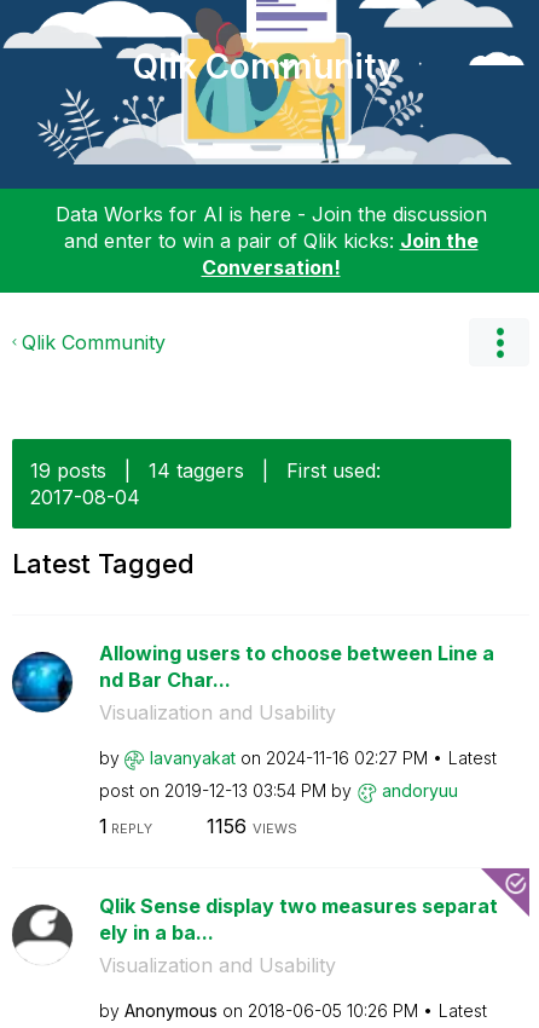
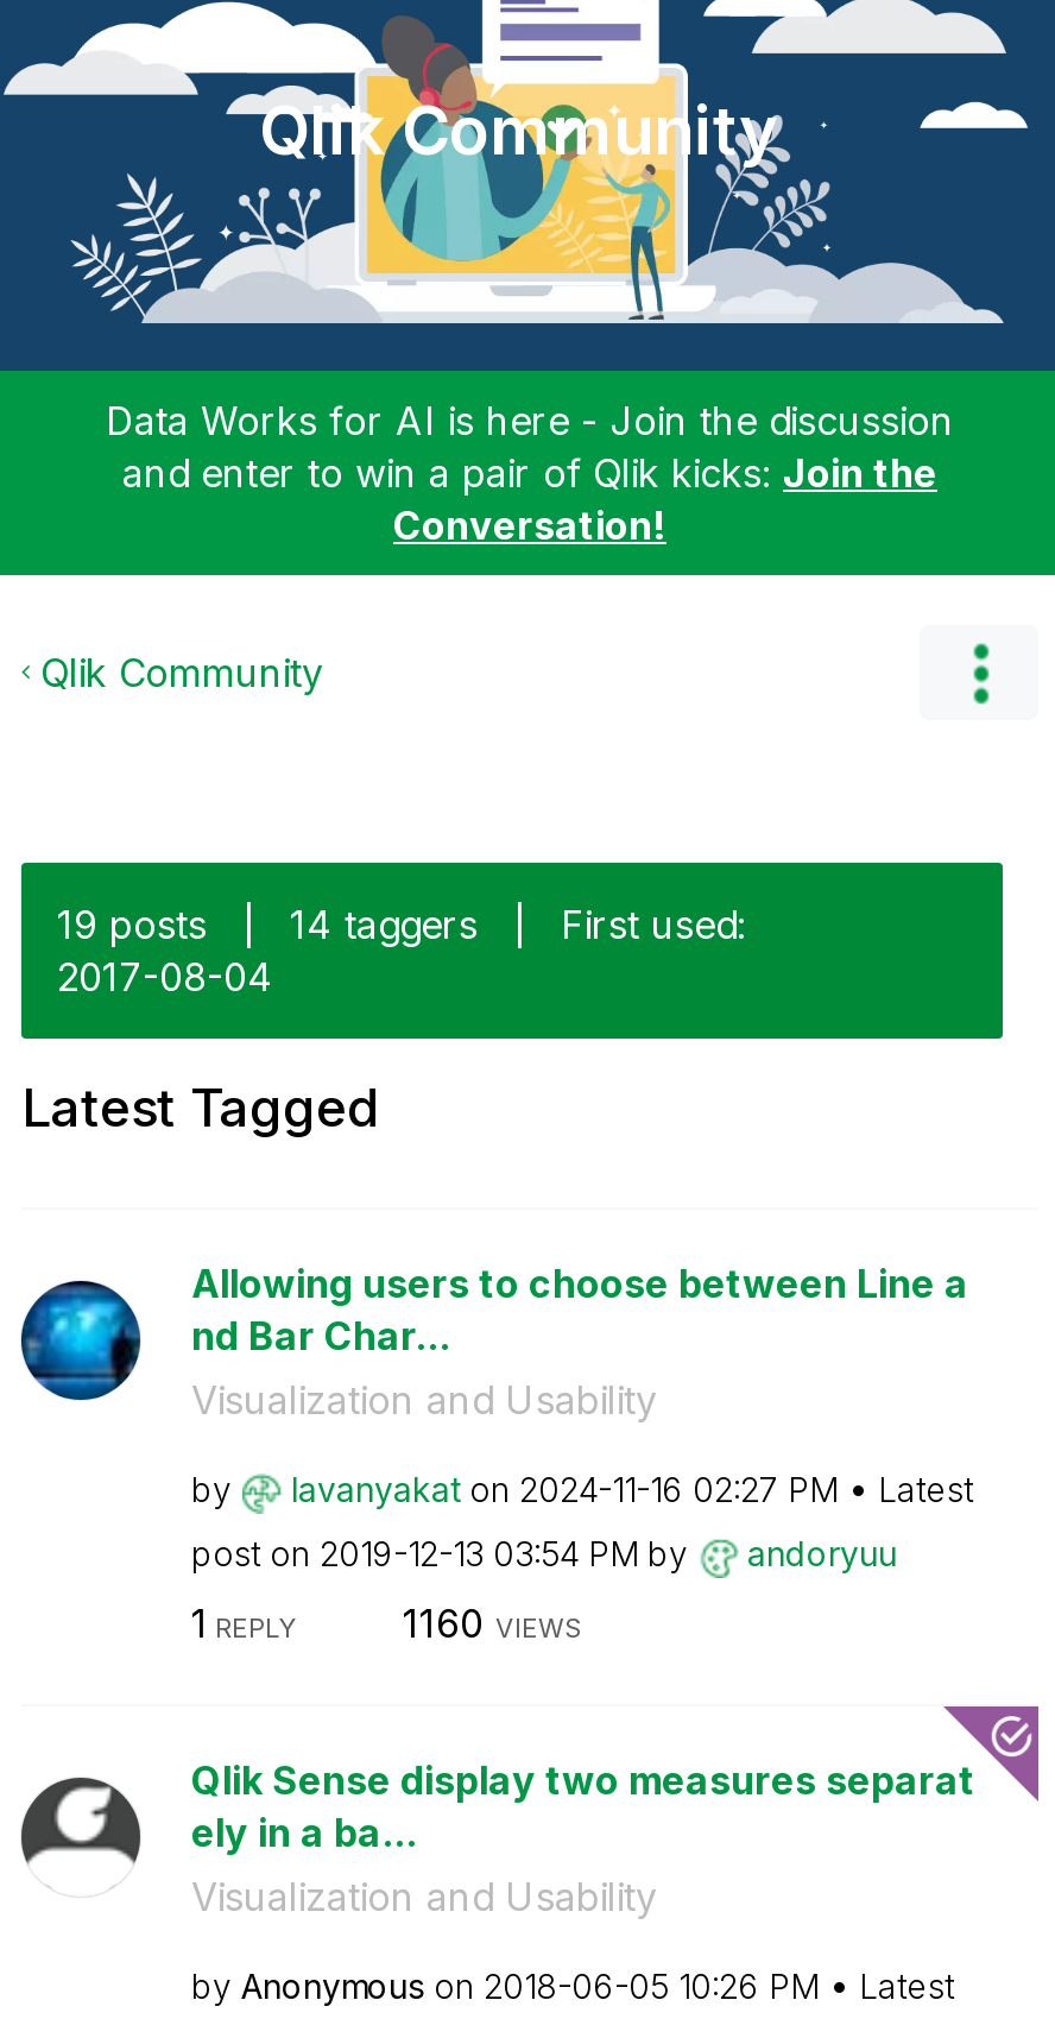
[206,813,297,838] 1156 VIEWS -> [403,1598,583,1646] 1160 VIEWS

